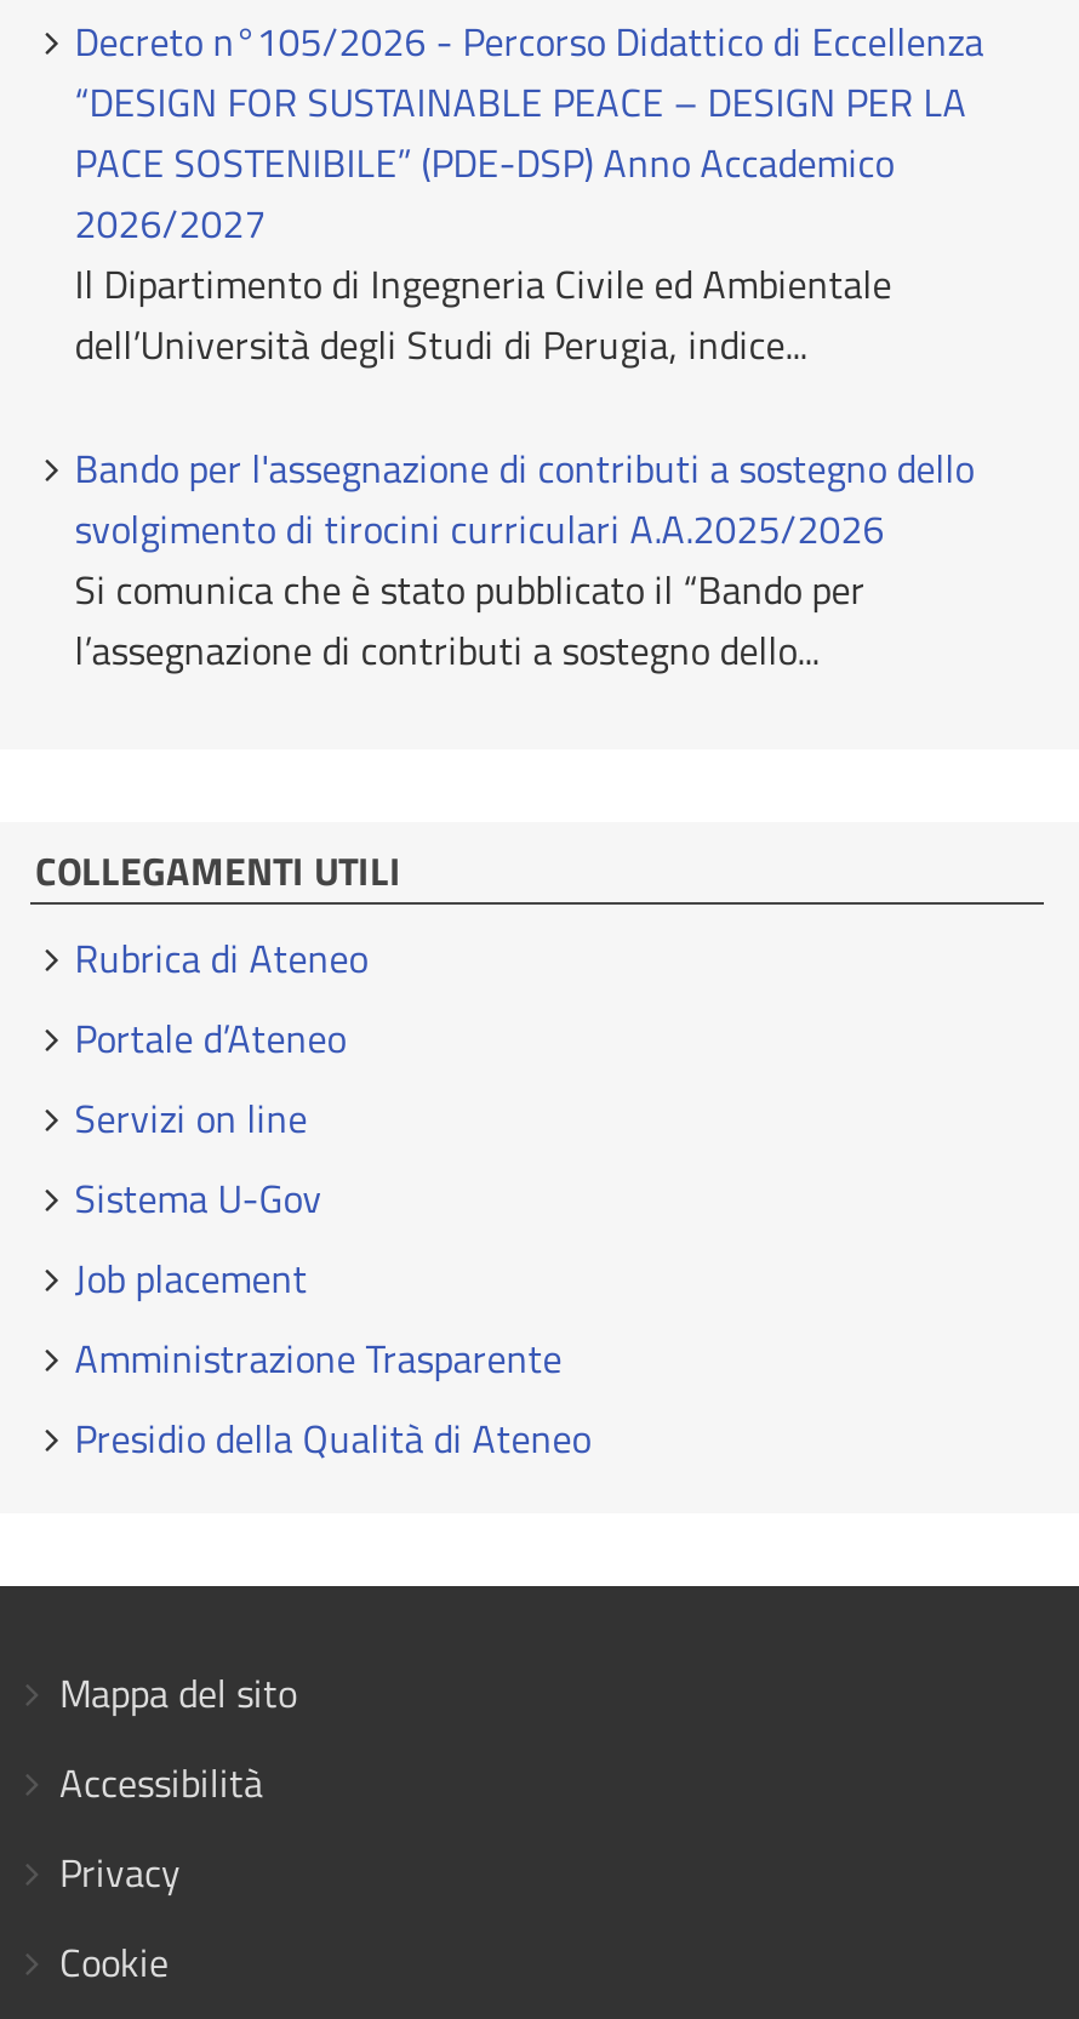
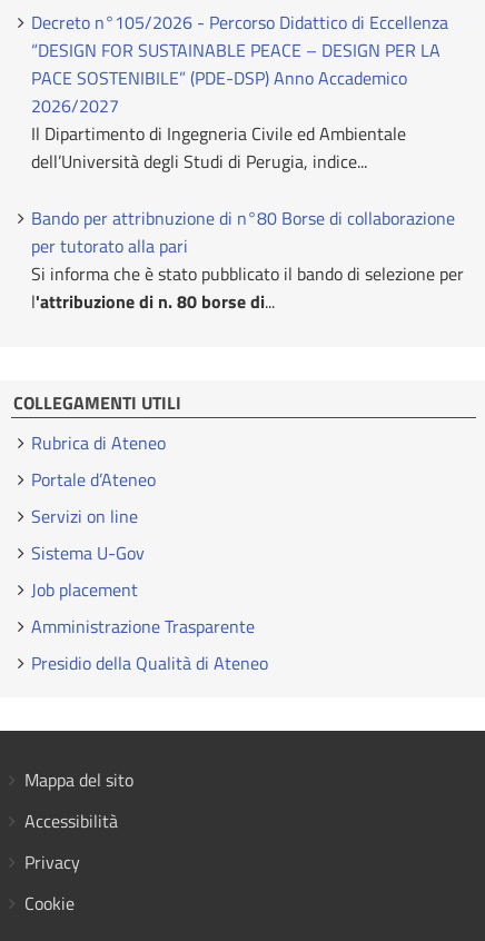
[75,440,974,680] Bando per l'assegnazione di contributi a sostegno dello | svolgimento di tirocini curriculari A.A.2025/2026 | Si comunica che è stato pubblicato il “Bando per | l’assegnazione di contributi a sostegno dello... -> [31,205,464,315] Bando per attribnuzione di n°80 Borse di collaborazione | per tutorato alla pari | Si informa che è stato pubblicato il bando di selezione per | l'attribuzione di n. 80 borse di...

